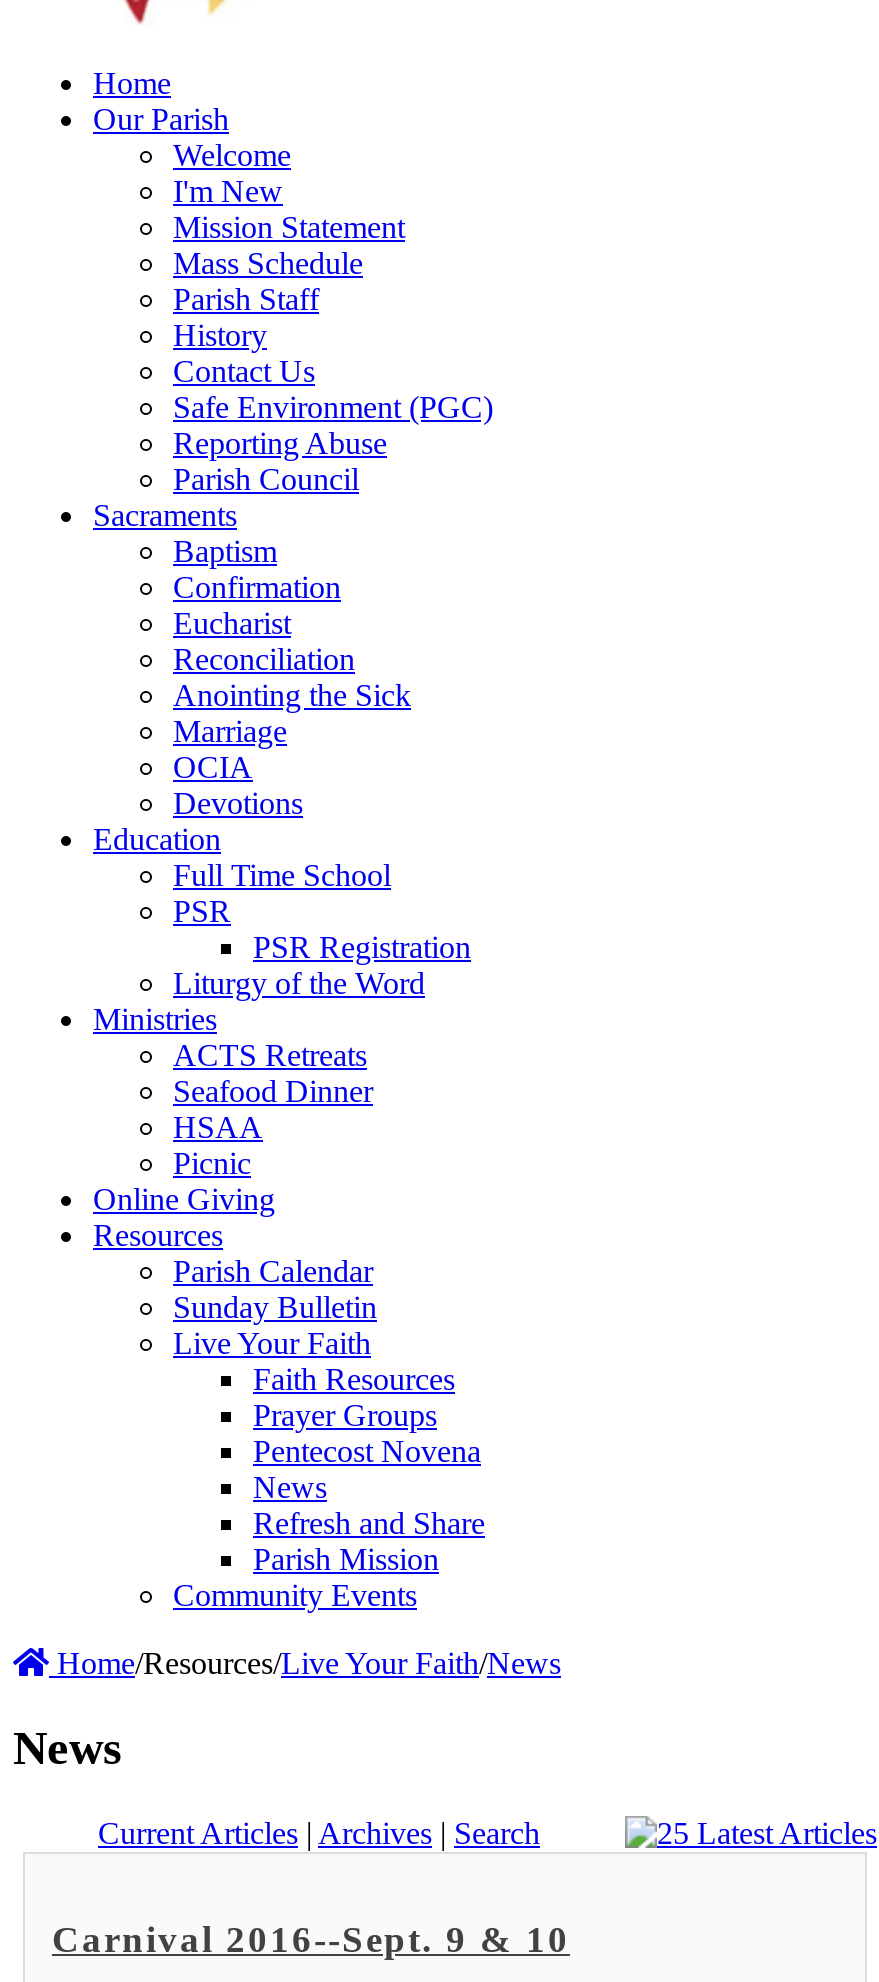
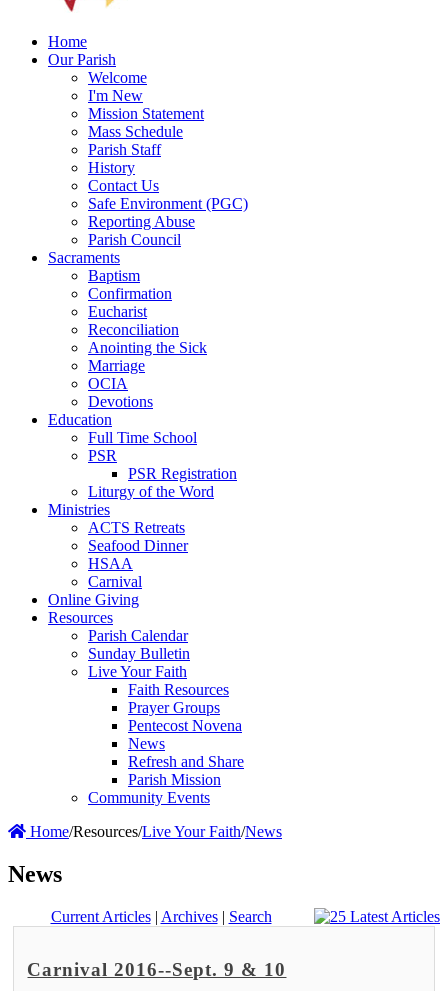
[173,1146,251,1180] Picnic -> [88,573,142,590] Carnival

